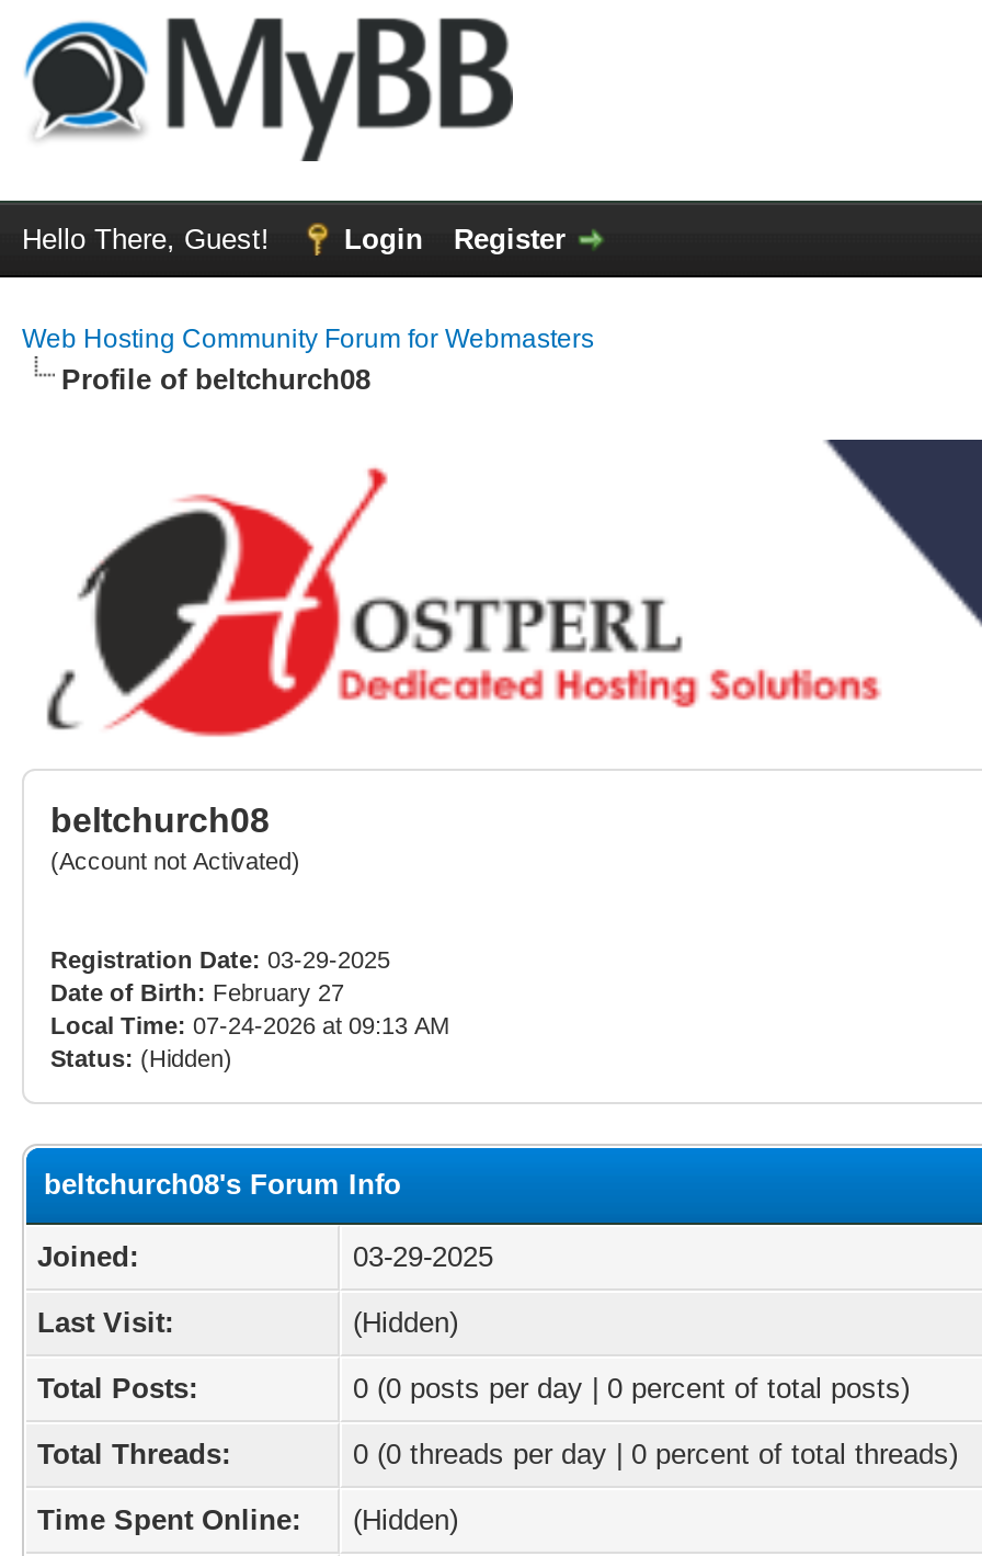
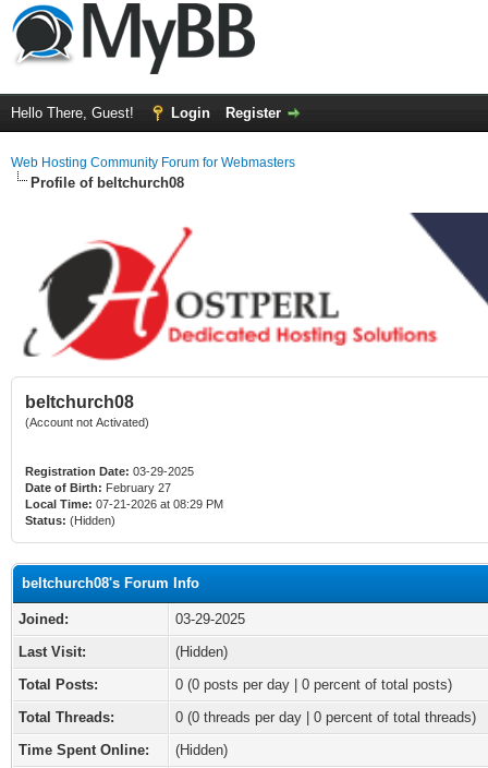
[50,1012,449,1038] Local Time: 07-24-2026 at 09:13 AM -> [25,497,223,511] Local Time: 07-21-2026 at 08:29 PM

